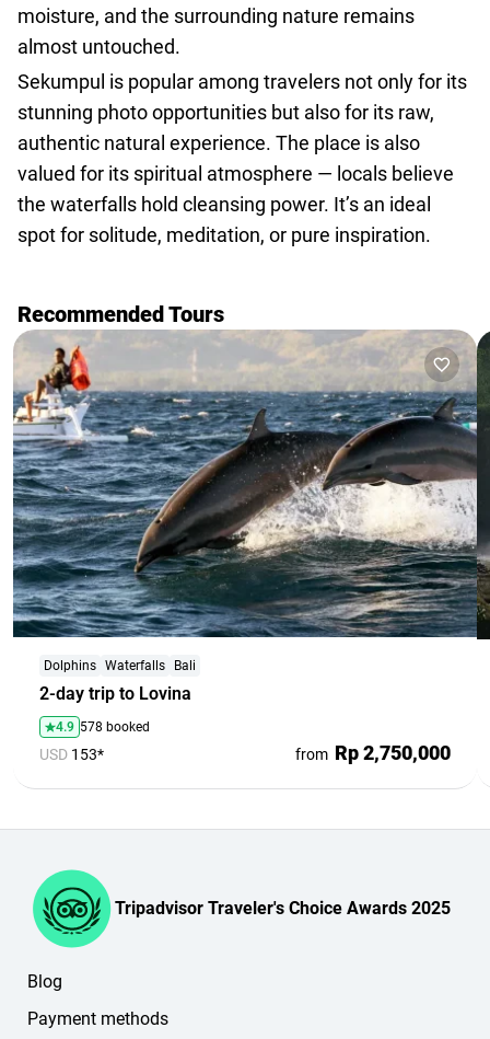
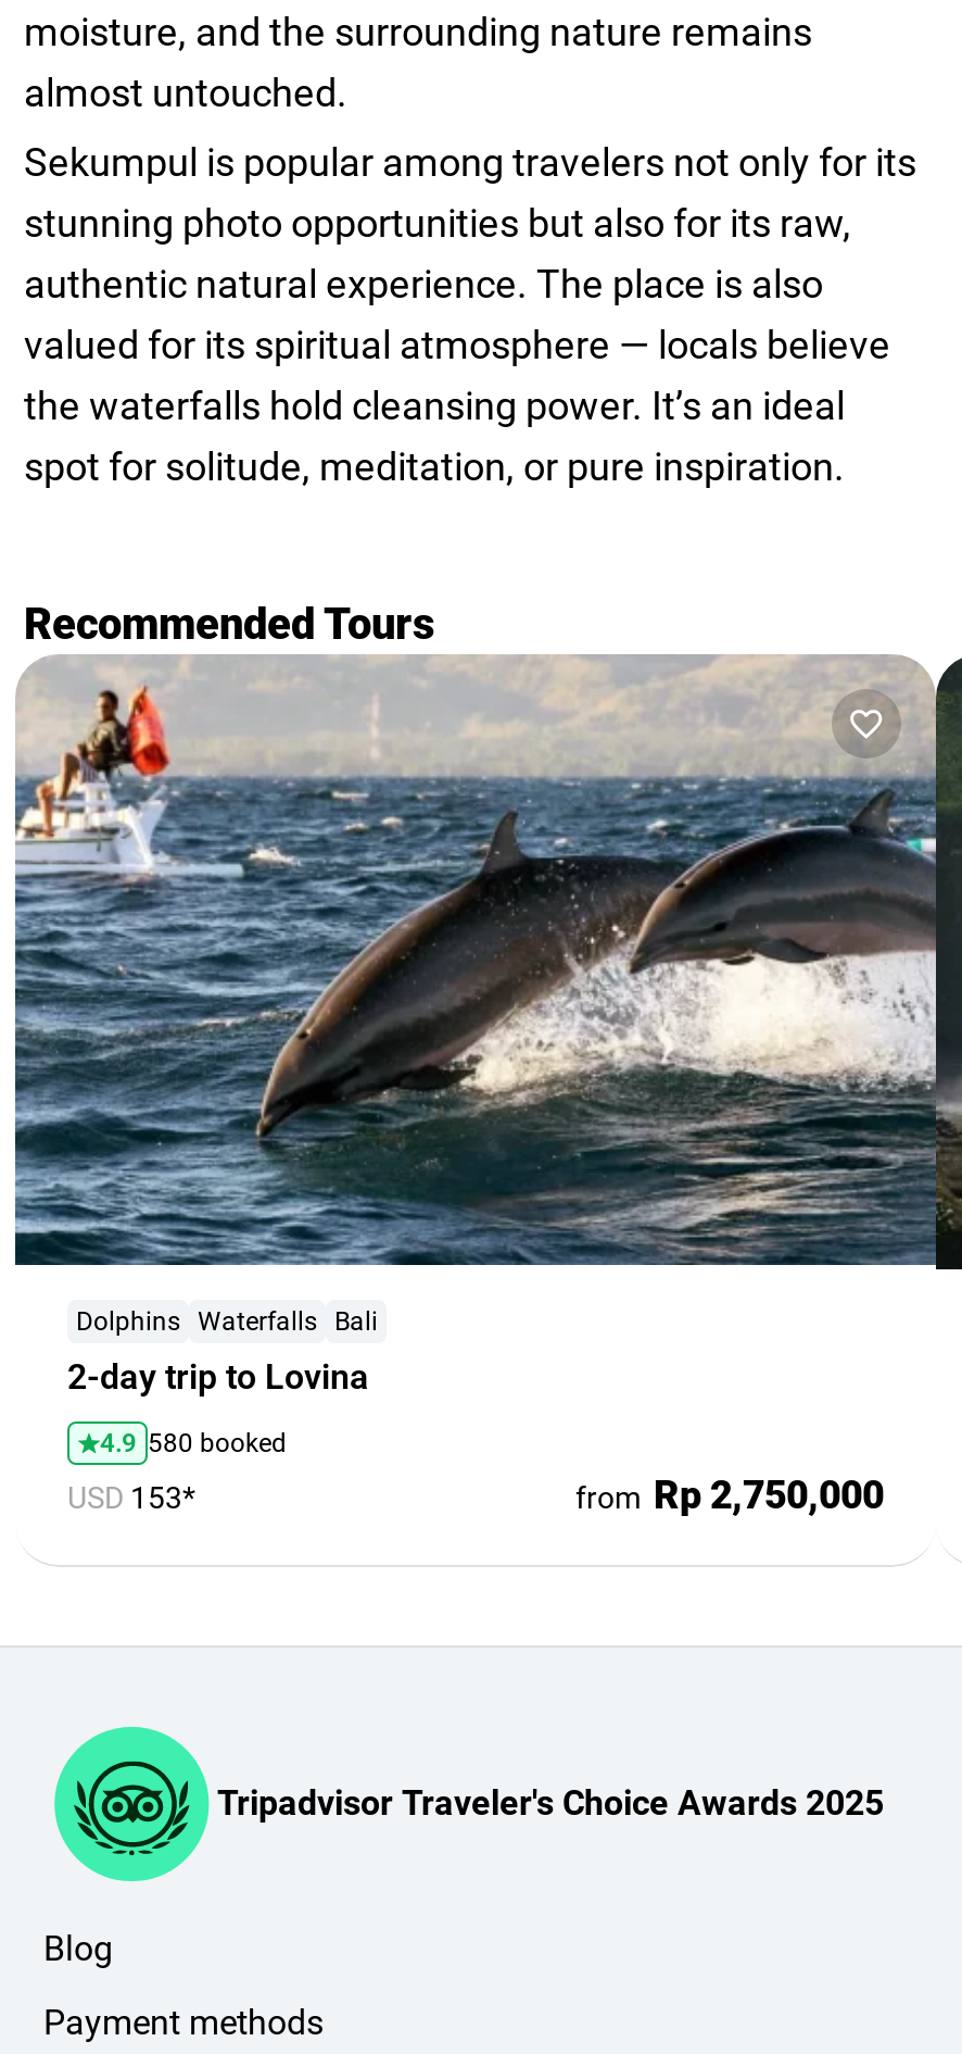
[56,719,150,734] 4.9 578 booked -> [100,1427,287,1458] 4.9 580 booked

